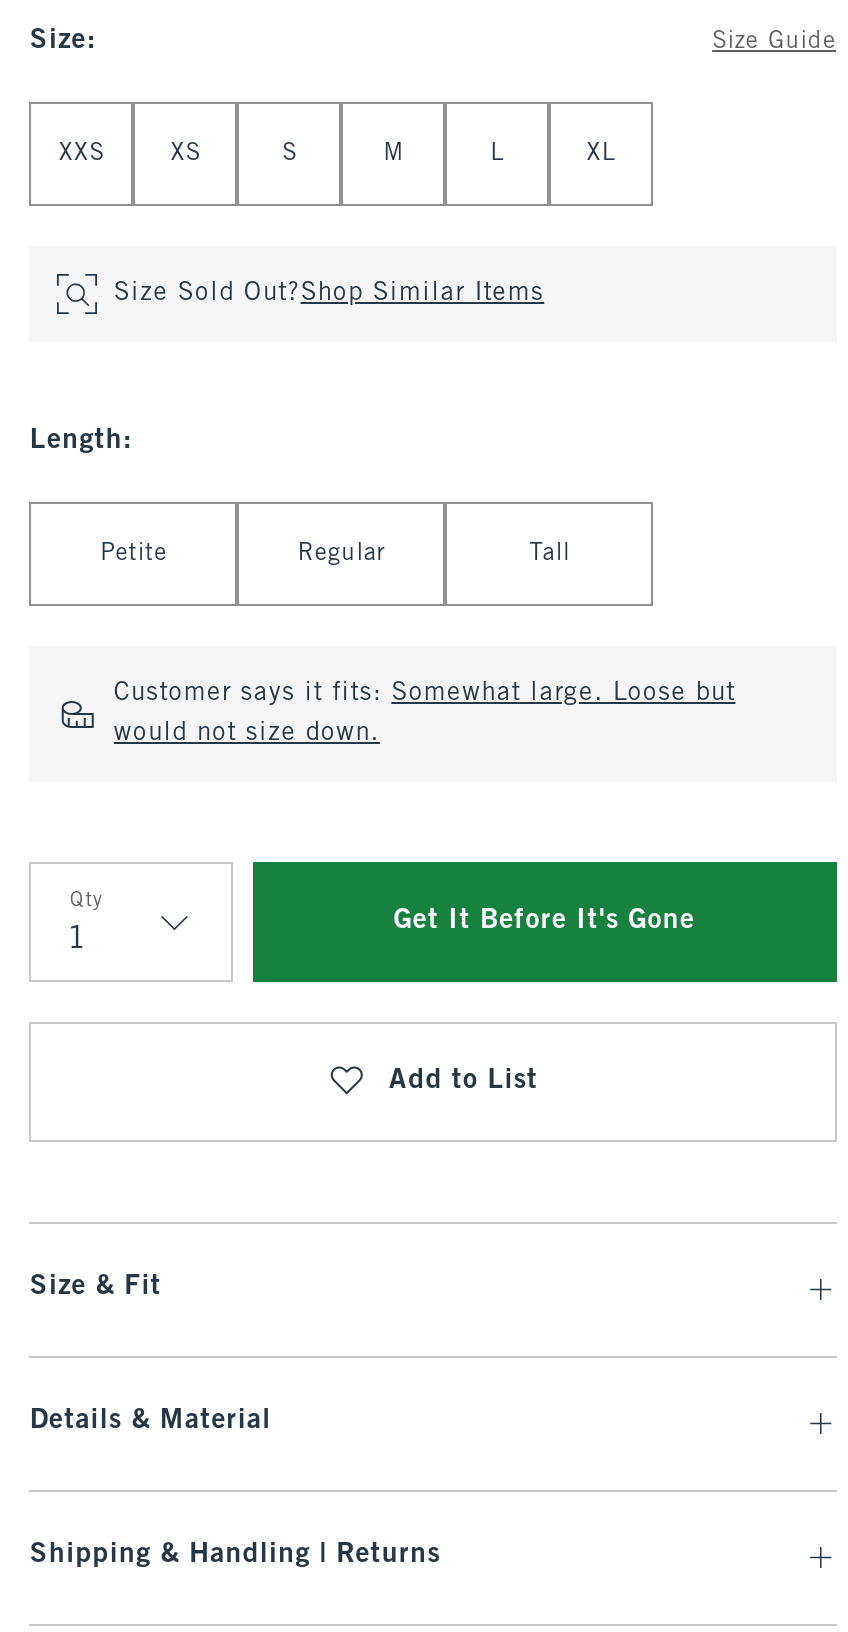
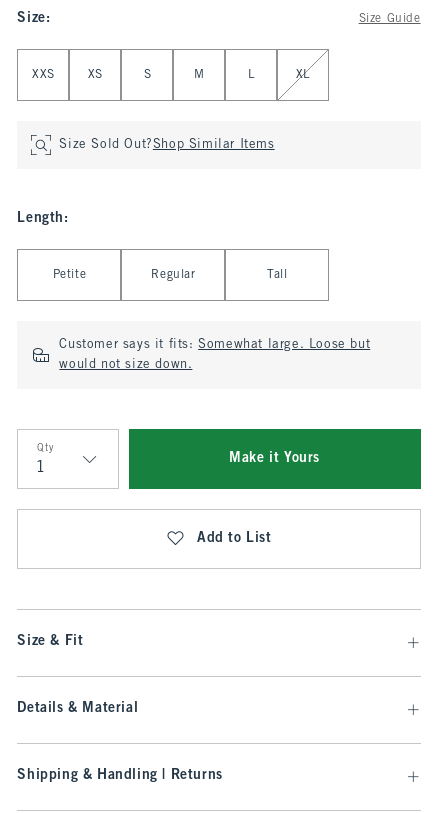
[394,908,695,934] Get It Before It's Gone -> [229,452,320,465] Make it Yours

